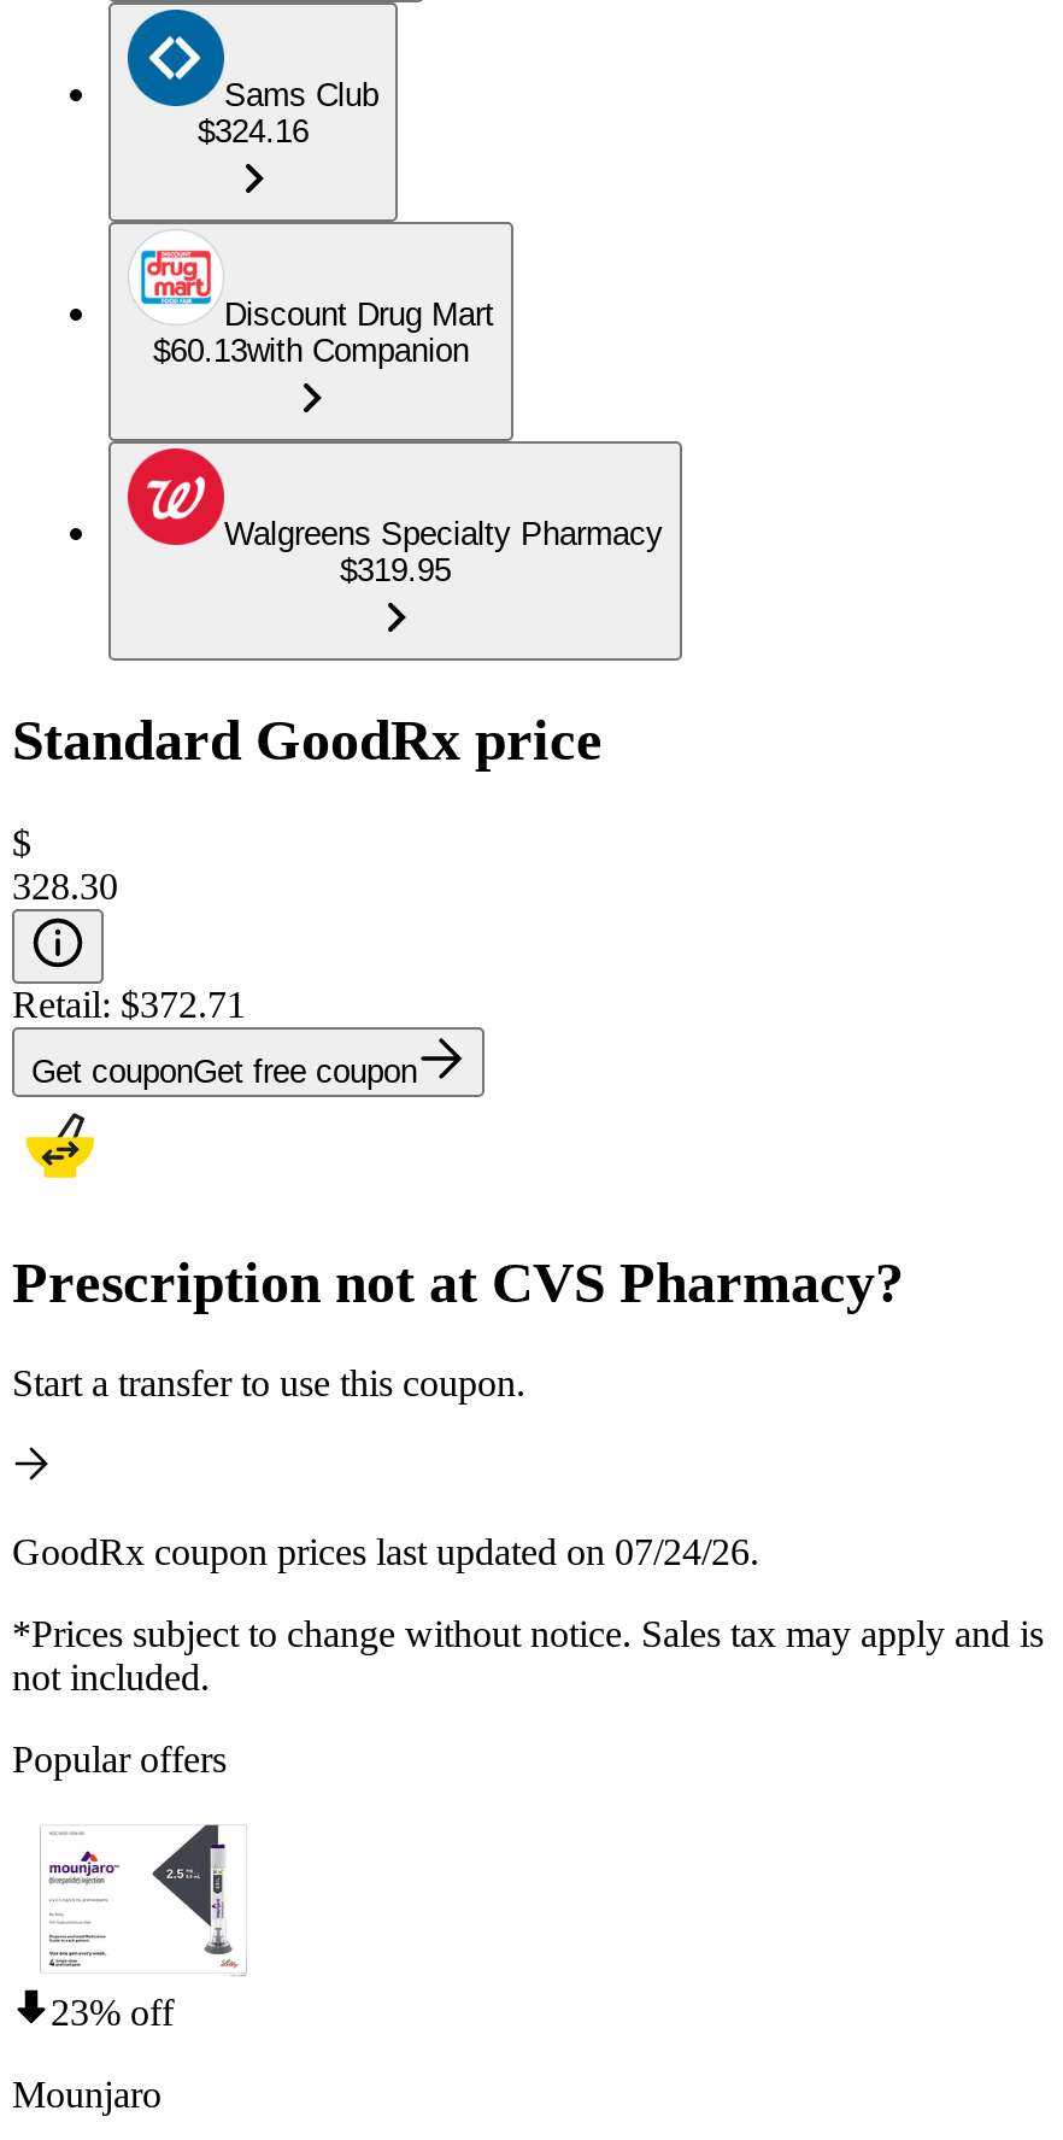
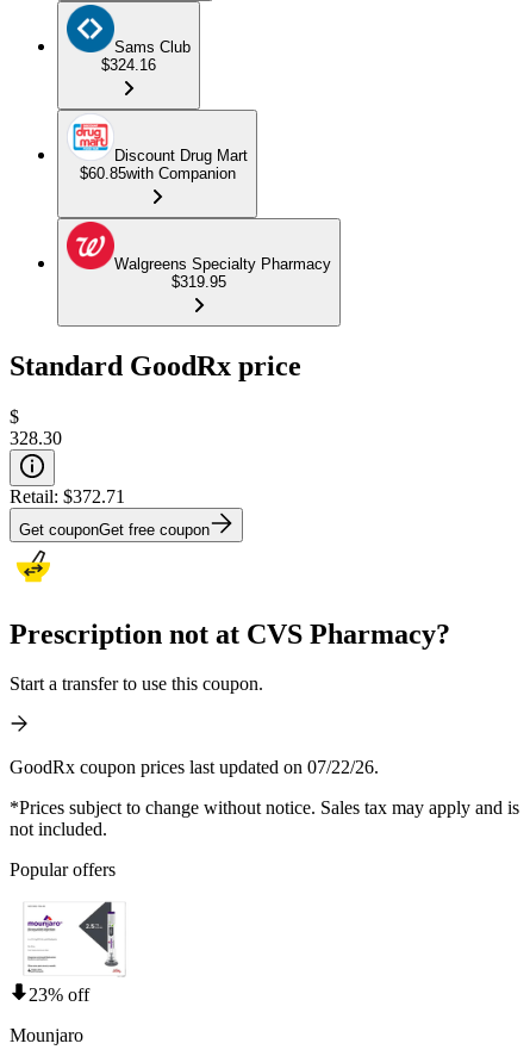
[153,332,469,368] $60.13with Companion -> [79,164,235,182] $60.85with Companion
[12,1532,759,1573] GoodRx coupon prices last updated on 07/24/26. -> [10,757,379,778] GoodRx coupon prices last updated on 07/22/26.

